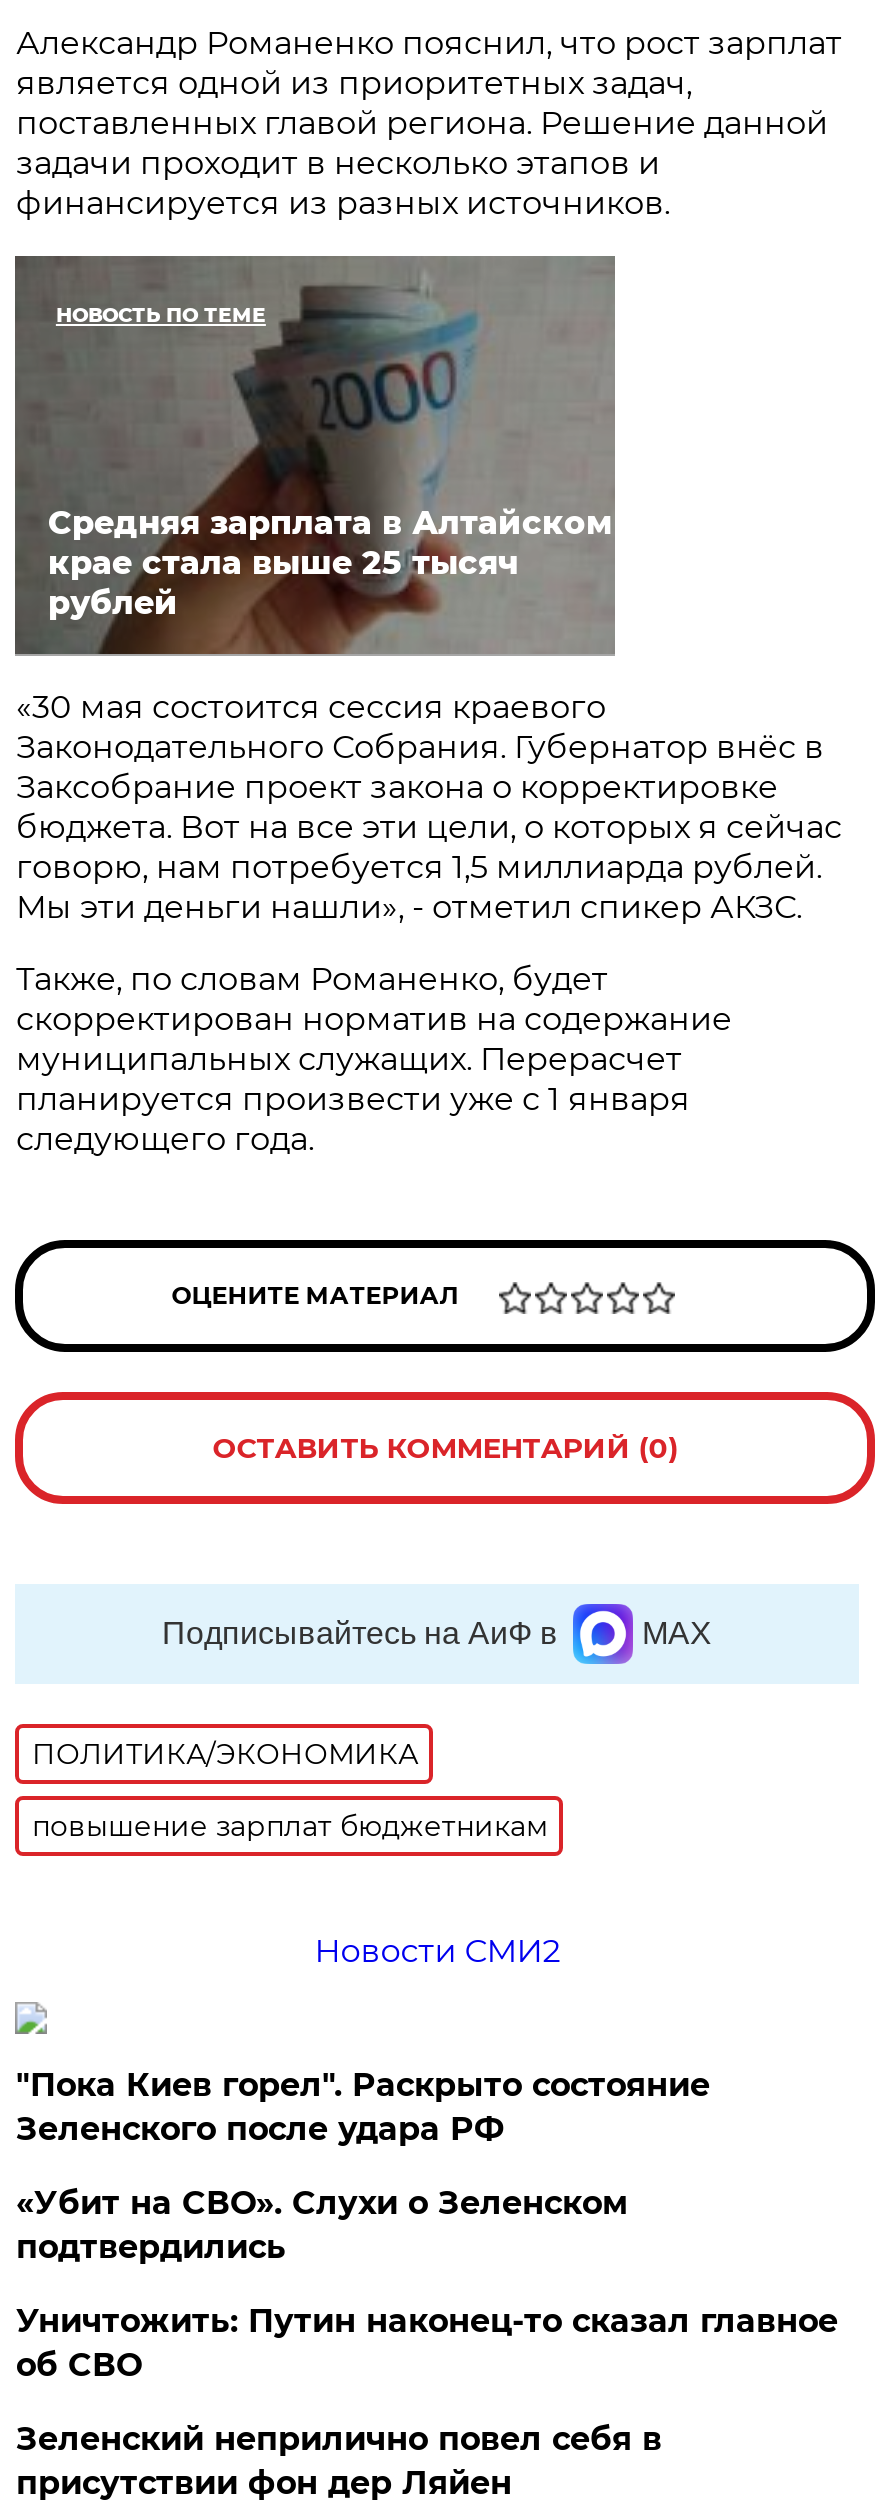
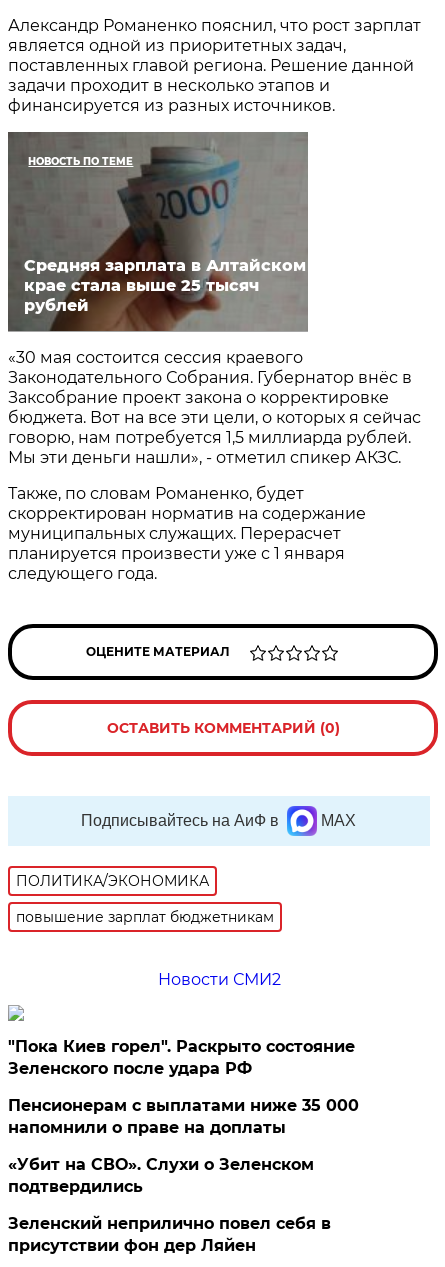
none -> [8,1096,359,1137] Пенсионерам с выплатами ниже 35 000 | напомнили о праве на доплаты
moved [16,2184,628,2266] -> [8,1155,314,1196]: «Убит на СВО». Слухи о Зеленском | подтвердились
[16,2302,838,2384] Уничтожить: Путин наконец-то сказал главное | об СВО -> none

